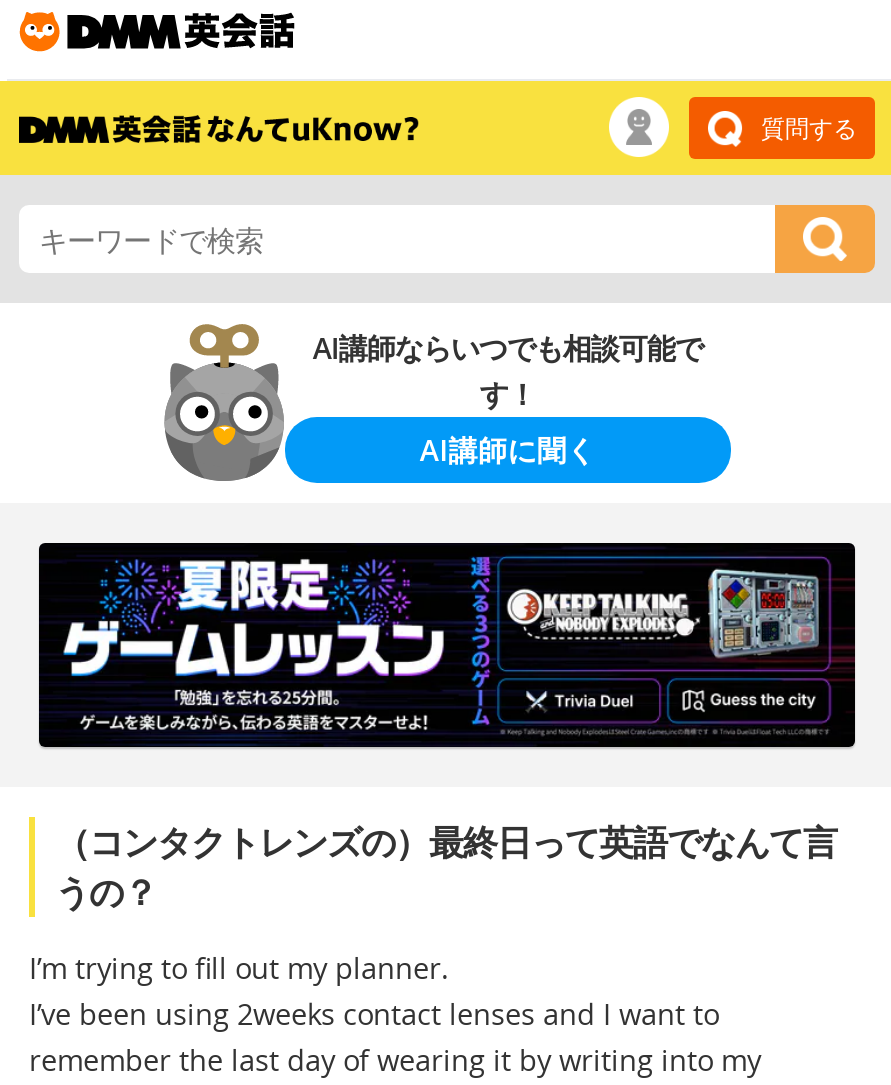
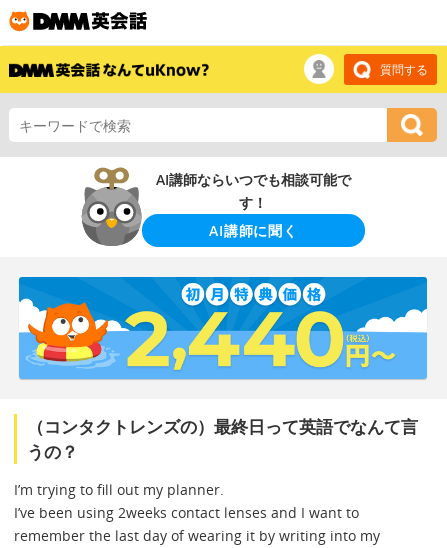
[37,541,857,749] [image] -> [18,276,428,380] [image]

